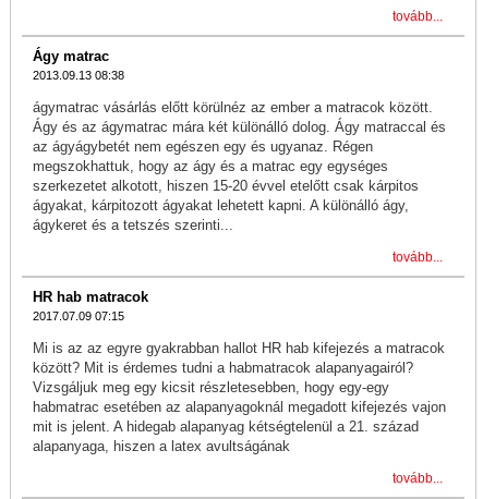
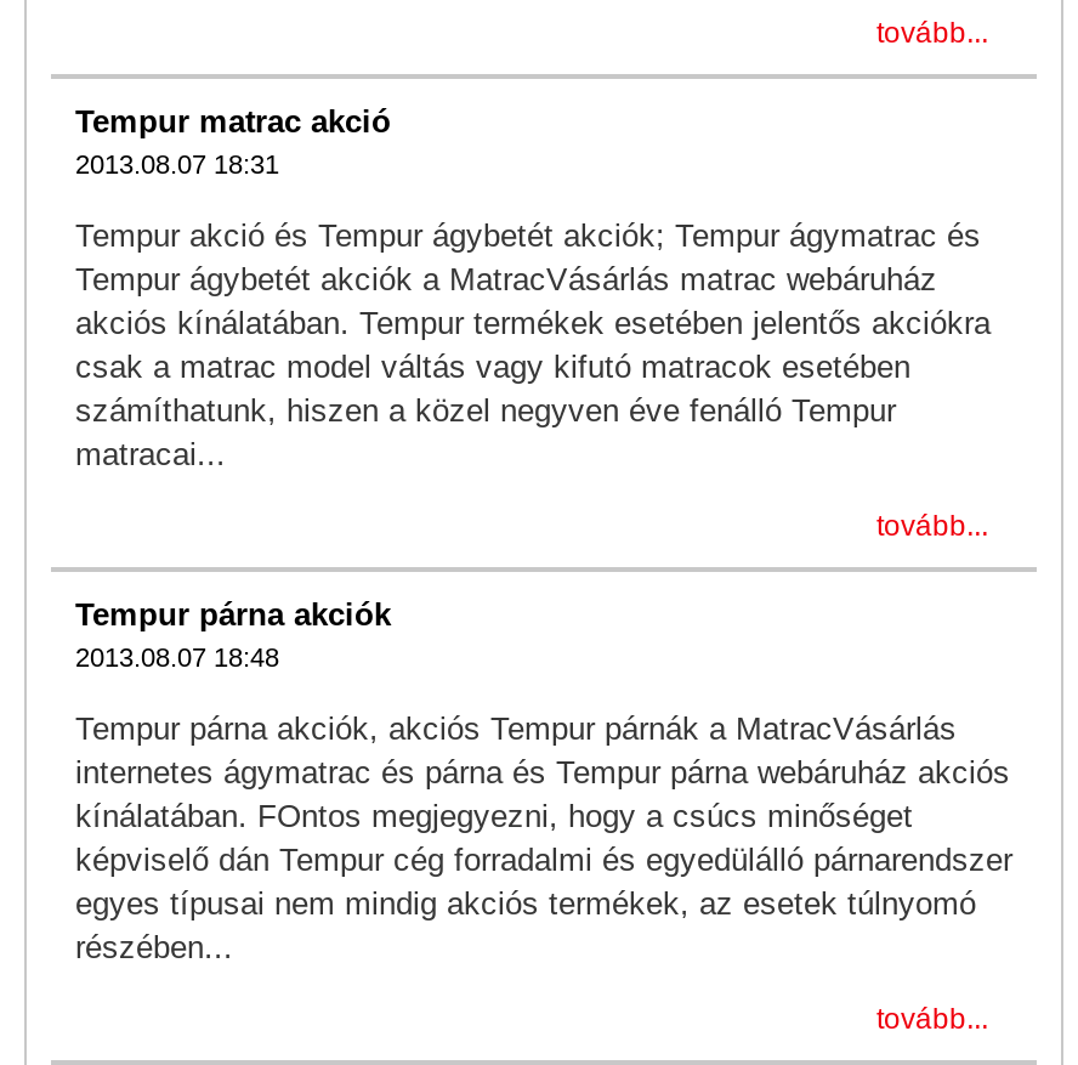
[33,48,124,81] Ágy matrac | 2013.09.13 08:38 -> [75,102,391,178] Tempur matrac akció | 2013.08.07 18:31
[33,99,446,233] ágymatrac vásárlás előtt körülnéz az ember a matracok között. | Ágy és az ágymatrac mára két különálló dolog. Ágy matraccal és | az ágyágybetét nem egészen egy és ugyanaz. Régen | megszokhattuk, hogy az ágy és a matrac egy egységes | szerkezetet alkotott, hiszen 15-20 évvel etelőtt csak kárpitos | ágyakat, kárpitozott ágyakat lehetett kapni. A különálló ágy, | ágykeret és a tetszés szerinti... -> [75,216,991,471] Tempur akció és Tempur ágybetét akciók; Tempur ágymatrac és | Tempur ágybetét akciók a MatracVásárlás matrac webáruház | akciós kínálatában. Tempur termékek esetében jelentős akciókra | csak a matrac model váltás vagy kifutó matracok esetében | számíthatunk, hiszen a közel negyven éve fenálló Tempur | matracai...
[33,288,148,322] HR hab matracok | 2017.07.09 07:15 -> [75,595,391,671] Tempur párna akciók | 2013.08.07 18:48
[33,339,446,454] Mi is az az egyre gyakrabban hallot HR hab kifejezés a matracok | között? Mit is érdemes tudni a habmatracok alapanyagairól? | Vizsgáljuk meg egy kicsit részletesebben, hogy egy-egy | habmatrac esetében az alapanyagoknál megadott kifejezés vajon | mit is jelent. A hidegab alapanyag kétségtelenül a 21. század | alapanyaga, hiszen a latex avultságának -> [75,709,1012,964] Tempur párna akciók, akciós Tempur párnák a MatracVásárlás | internetes ágymatrac és párna és Tempur párna webáruház akciós | kínálatában. FOntos megjegyezni, hogy a csúcs minőséget | képviselő dán Tempur cég forradalmi és egyedülálló párnarendszer | egyes típusai nem mindig akciós termékek, az esetek túlnyomó | részében...

